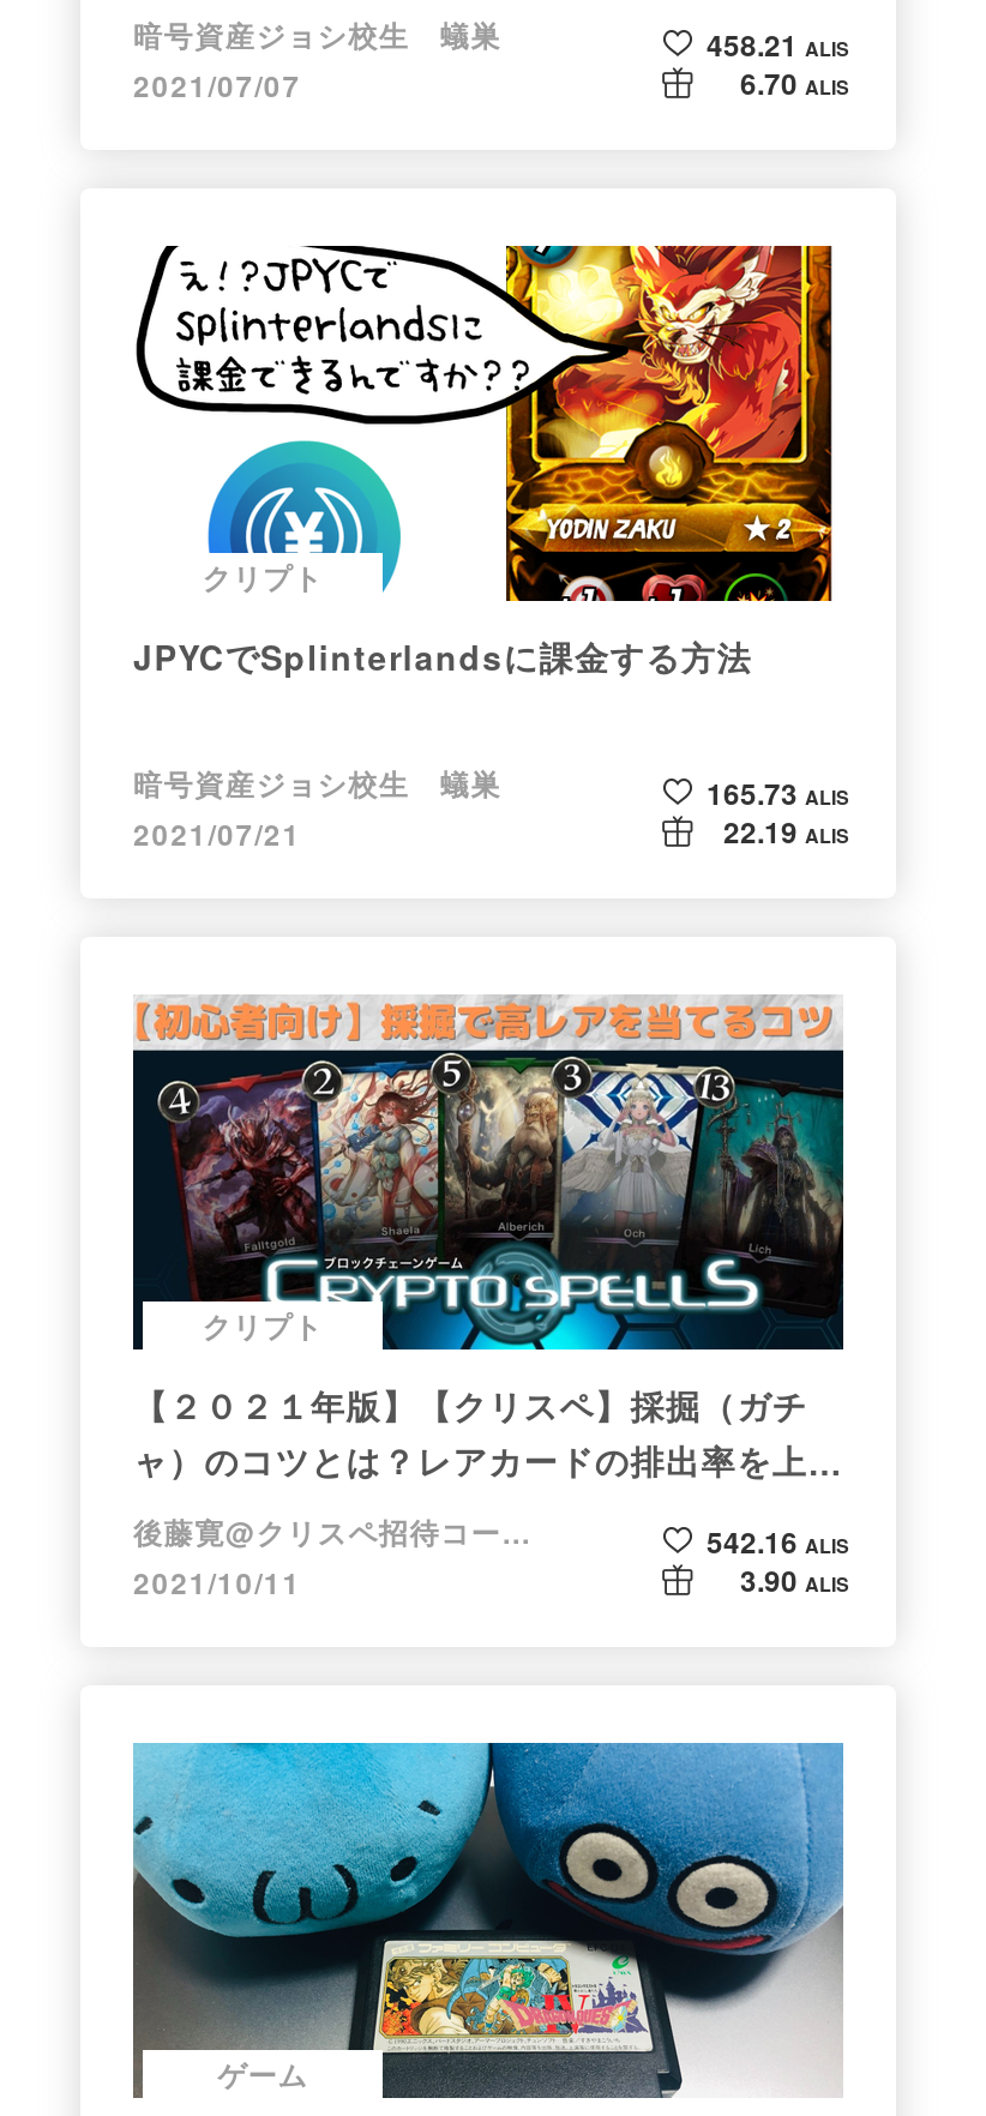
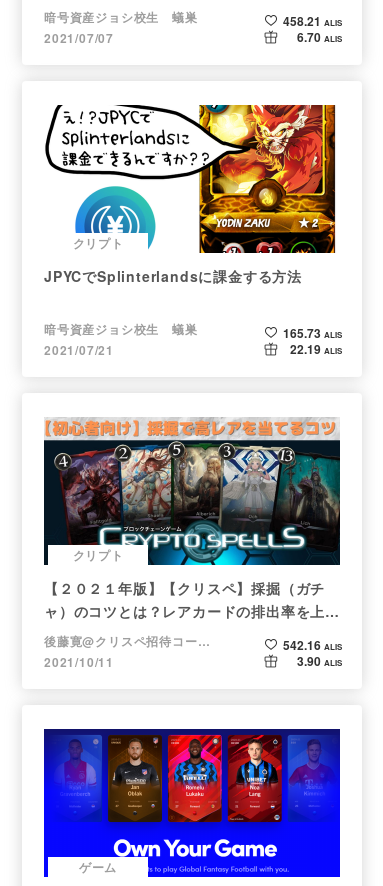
[131,1741,846,2100] [image] -> [43,728,341,878] [image]

